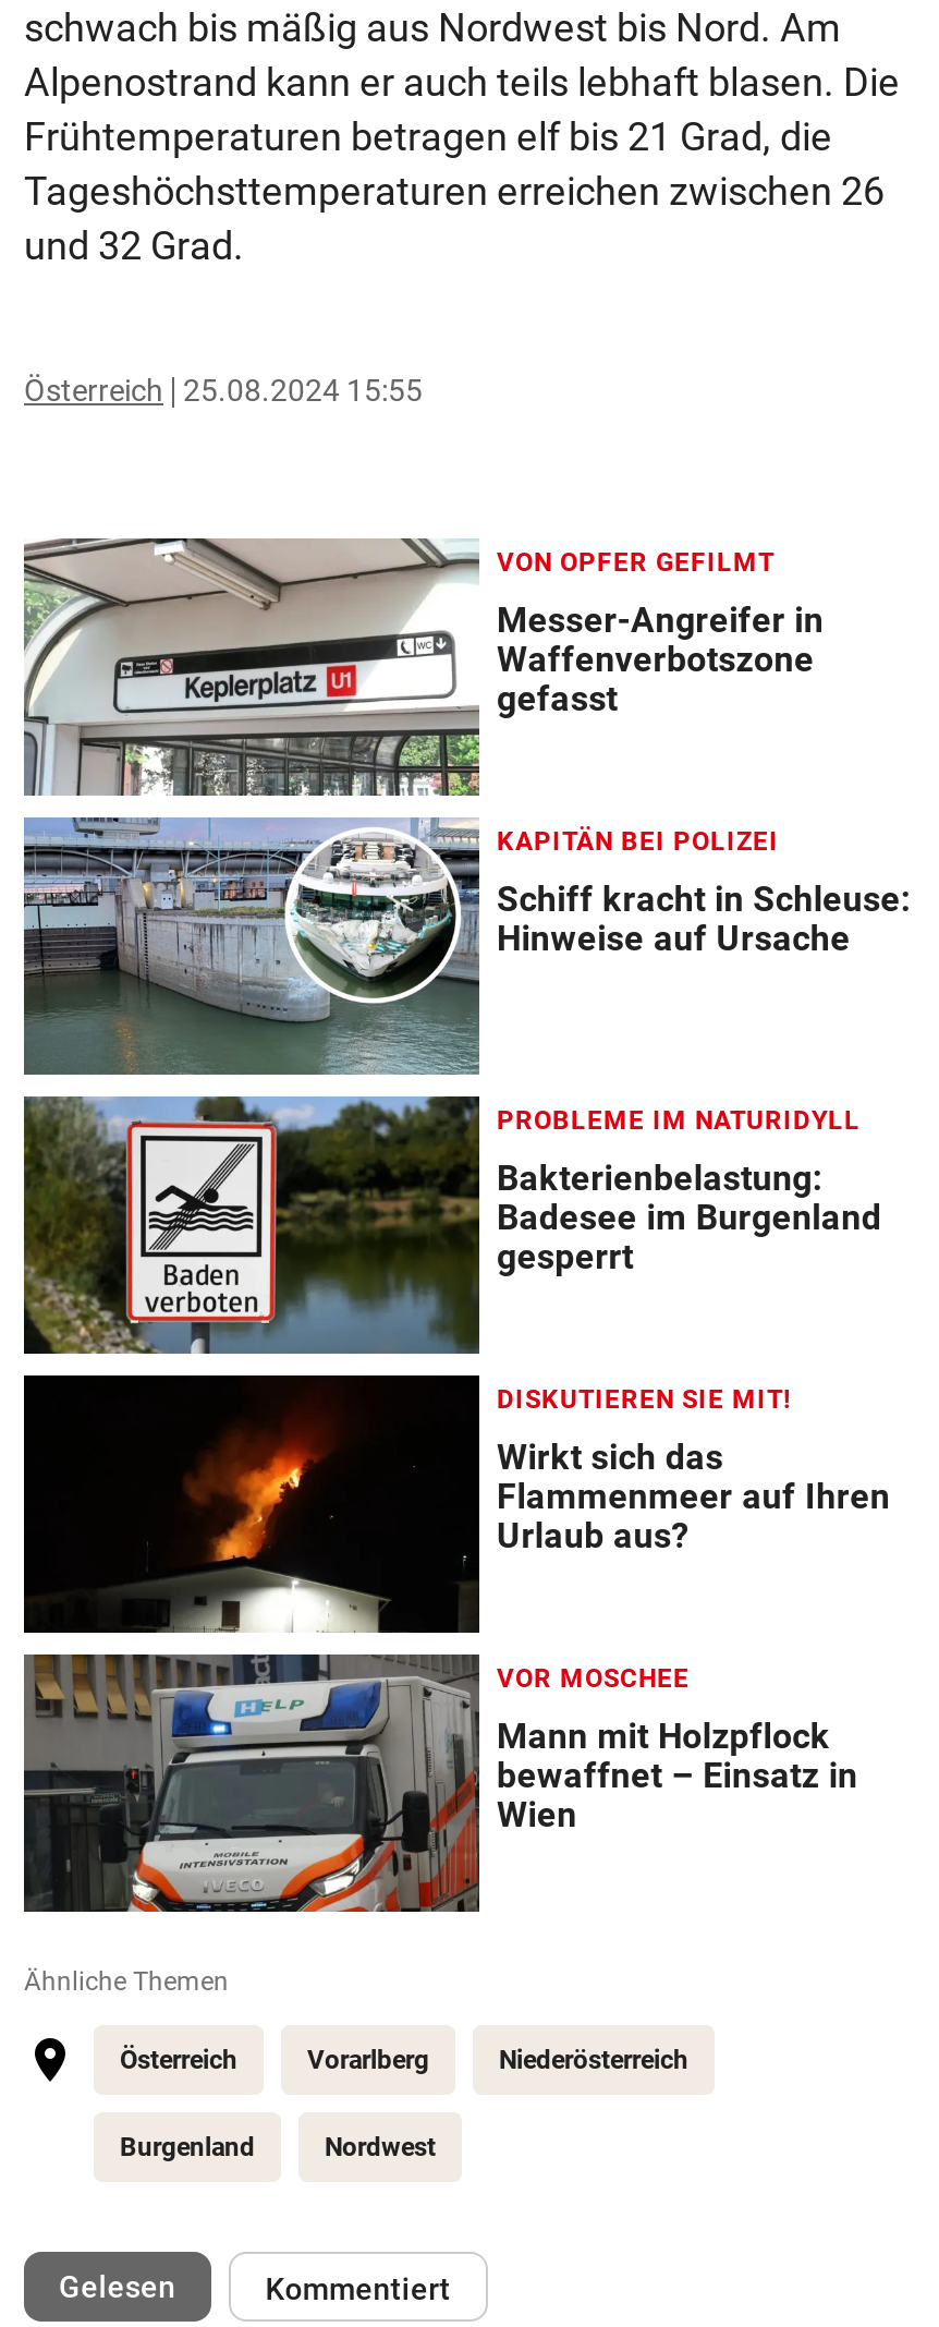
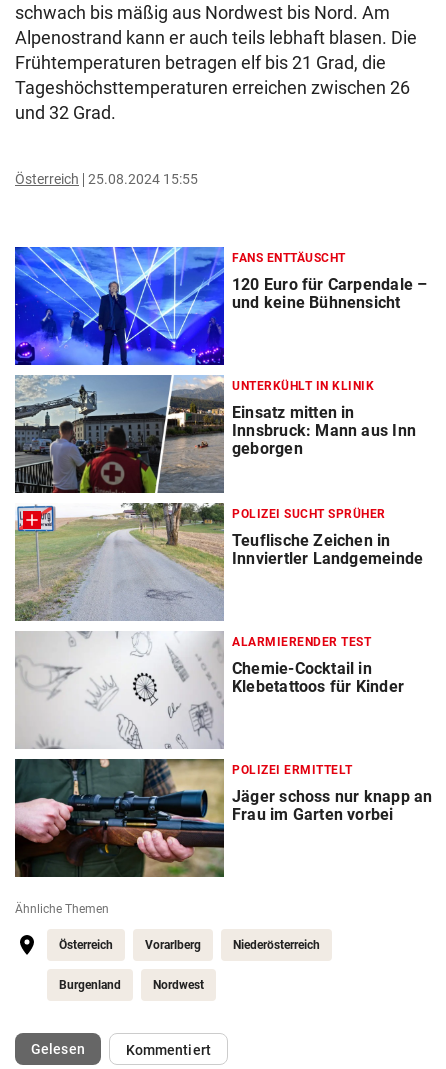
[22,536,775,798] [image] | VON OPFER GEFILMT -> [14,246,345,366] [image] | FANS ENTTÄUSCHT
[497,599,824,719] Messer-Angreifer in | Waffenverbotszone | gefasst -> [232,275,427,312] 120 Euro für Carpendale – | und keine Bühnensicht
[24,817,779,1075] [image] | KAPITÄN BEI POLIZEI -> [15,375,374,494] [image] | UNTERKÜHLT IN KLINIK
[497,879,912,959] Schiff kracht in Schleuse: | Hinweise auf Ursache -> [232,403,416,458] Einsatz mitten in | Innsbruck: Mann aus Inn | geborgen
[22,1094,861,1354] [image] | PROBLEME IM NATURIDYLL -> [14,502,385,621] [image] | POLIZEI SUCHT SPRÜHER
[497,1158,881,1278] Bakterienbelastung: | Badesee im Burgenland | gesperrt -> [232,531,423,568] Teuflische Zeichen in | Innviertler Landgemeinde
[22,1373,791,1635] [image] | DISKUTIEREN SIE MIT! -> [15,631,371,750] [image] | ALARMIERENDER TEST
[497,1437,890,1557] Wirkt sich das | Flammenmeer auf Ihren | Urlaub aus? -> [232,659,404,696] Chemie-Cocktail in | Klebetattoos für Kinder
[22,1655,690,1914] [image] | VOR MOSCHEE -> [14,759,352,878] [image] | POLIZEI ERMITTELT
[497,1716,858,1836] Mann mit Holzpflock | bewaffnet – Einsatz in | Wien -> [232,787,432,824] Jäger schoss nur knapp an | Frau im Garten vorbei

